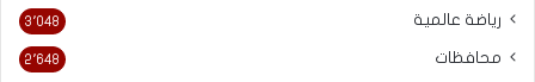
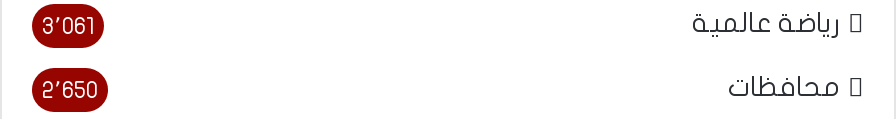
[25,14,60,28] 3٬048 -> [42,14,94,38] 3٬061
[25,52,60,66] 2٬648 -> [42,78,98,102] 2٬650

